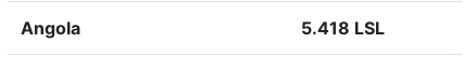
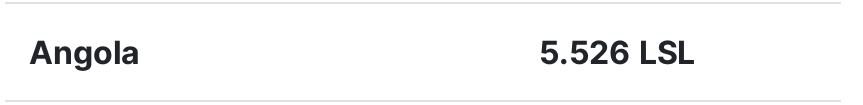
[301,17,385,39] 5.418 LSL -> [539,32,695,72] 5.526 LSL

